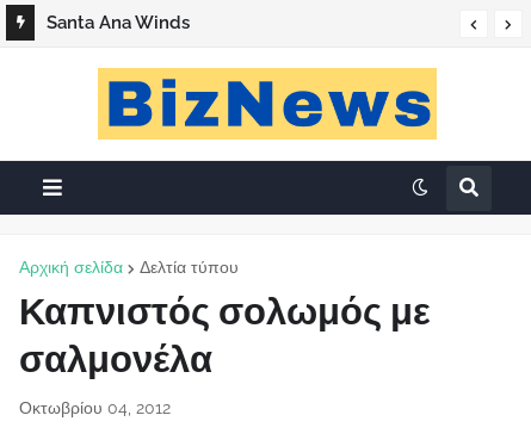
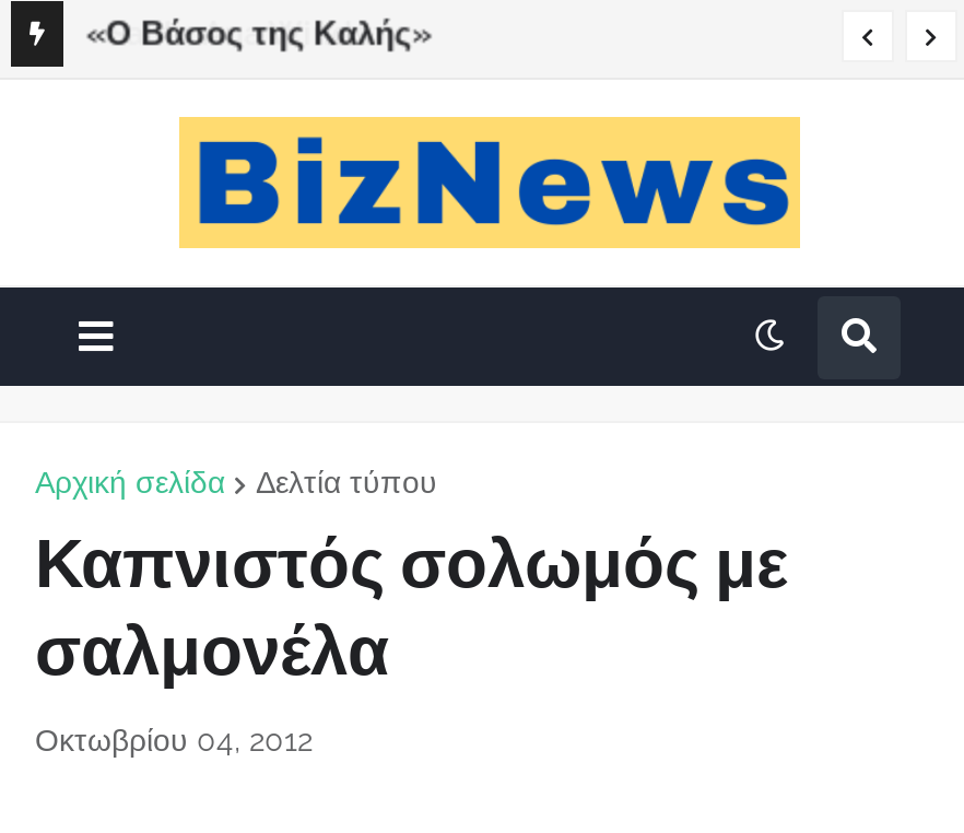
[47,12,190,33] Santa Ana Winds -> [85,14,431,54] «Ο Βάσος της Καλής»

